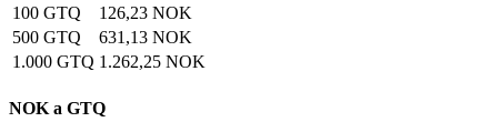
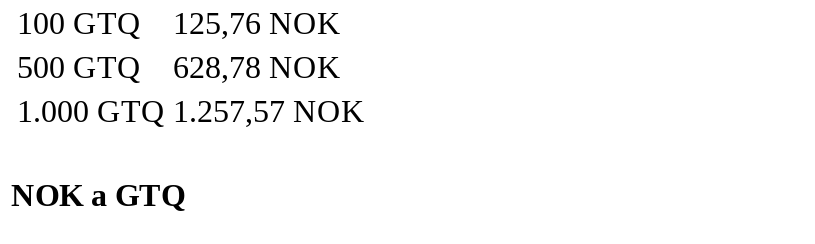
[12,3,192,22] 100 GTQ 126,23 NOK -> [17,5,341,39] 100 GTQ 125,76 NOK
[12,27,192,46] 500 GTQ 631,13 NOK -> [17,49,341,83] 500 GTQ 628,78 NOK
[12,52,206,71] 1.000 GTQ 1.262,25 NOK -> [17,93,365,127] 1.000 GTQ 1.257,57 NOK

